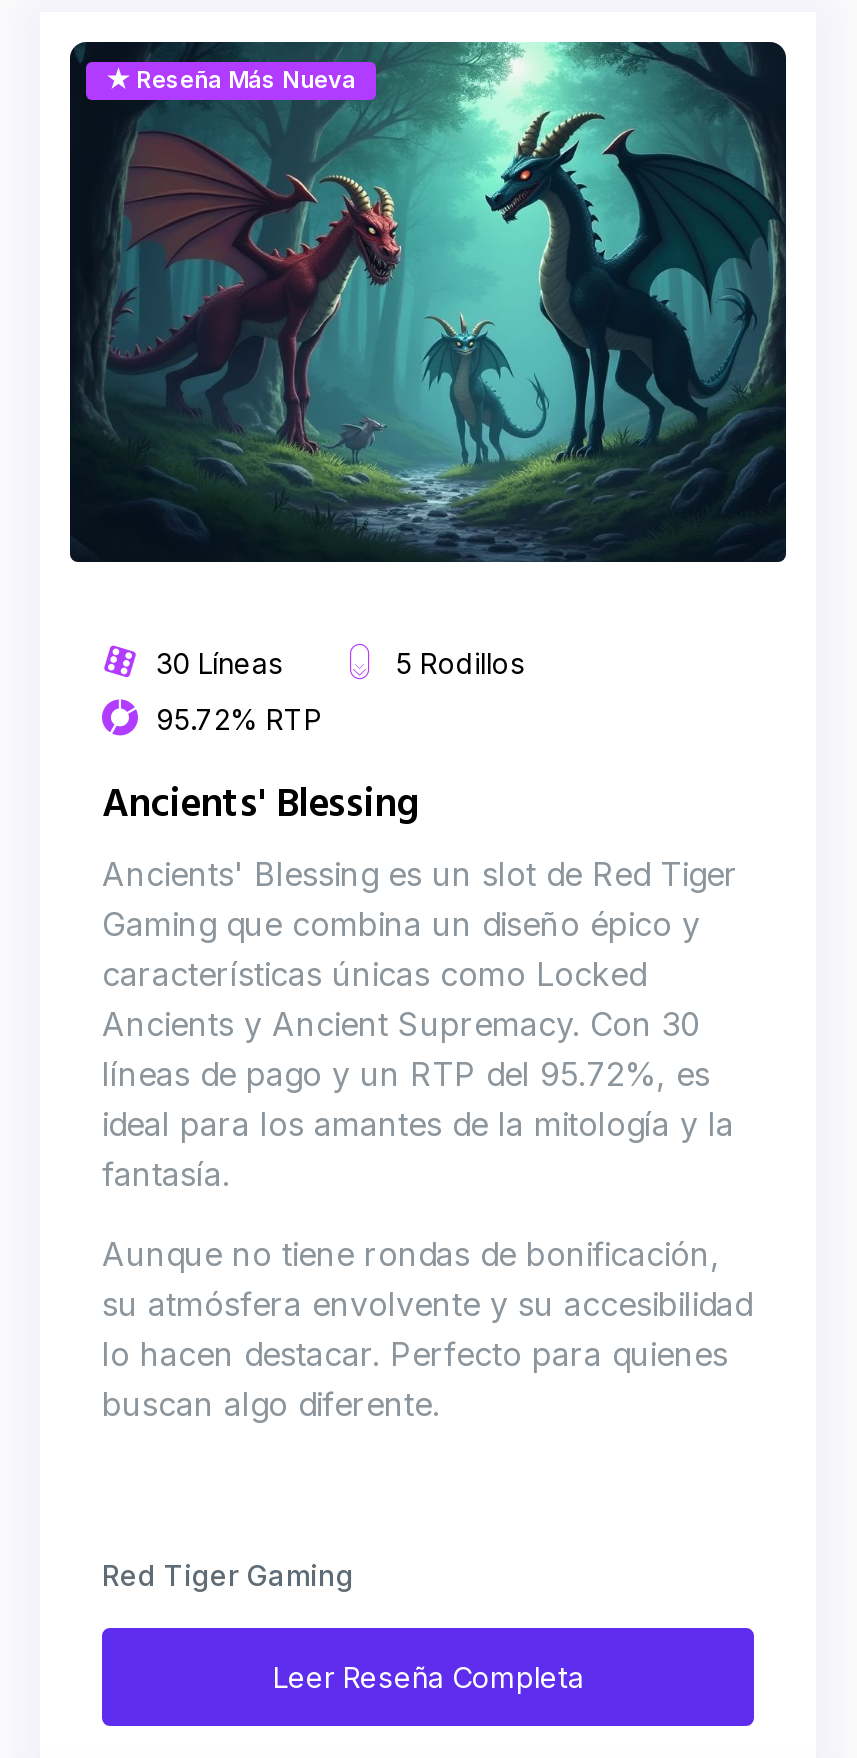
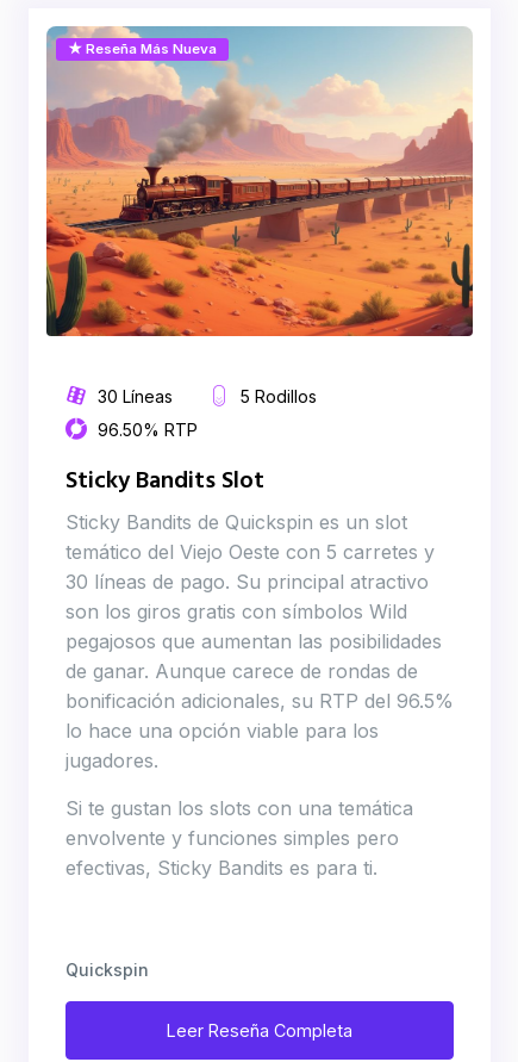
[68,40,788,564] [image] -> [45,25,474,337] [image]
[148,703,322,737] 95.72% RTP -> [93,420,198,440] 96.50% RTP
[102,775,738,1195] Ancients' Blessing | Ancients' Blessing es un slot de Red Tiger | Gaming que combina un diseño épico y | características únicas como Locked | Ancients y Ancient Supremacy. Con 30 | líneas de pago y un RTP del 95.72%, es | ideal para los amantes de la mitología y la | fantasía. -> [65,463,454,773] Sticky Bandits Slot | Sticky Bandits de Quickspin es un slot | temático del Viejo Oeste con 5 carretes y | 30 líneas de pago. Su principal atractivo | son los giros gratis con símbolos Wild | pegajosos que aumentan las posibilidades | de ganar. Aunque carece de rondas de | bonificación adicionales, su RTP del 96.5% | lo hace una opción viable para los | jugadores.
[102,1235,752,1425] Aunque no tiene rondas de bonificación, | su atmósfera envolvente y su accesibilidad | lo hacen destacar. Perfecto para quienes | buscan algo diferente. -> [65,797,413,880] Si te gustan los slots con una temática | envolvente y funciones simples pero | efectivas, Sticky Bandits es para ti.
[102,1559,354,1593] Red Tiger Gaming -> [65,960,149,980] Quickspin

